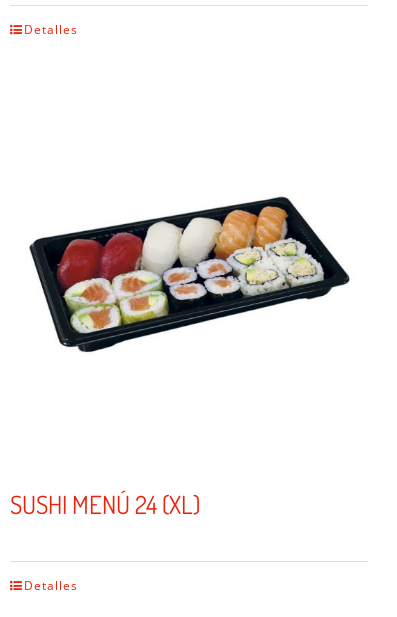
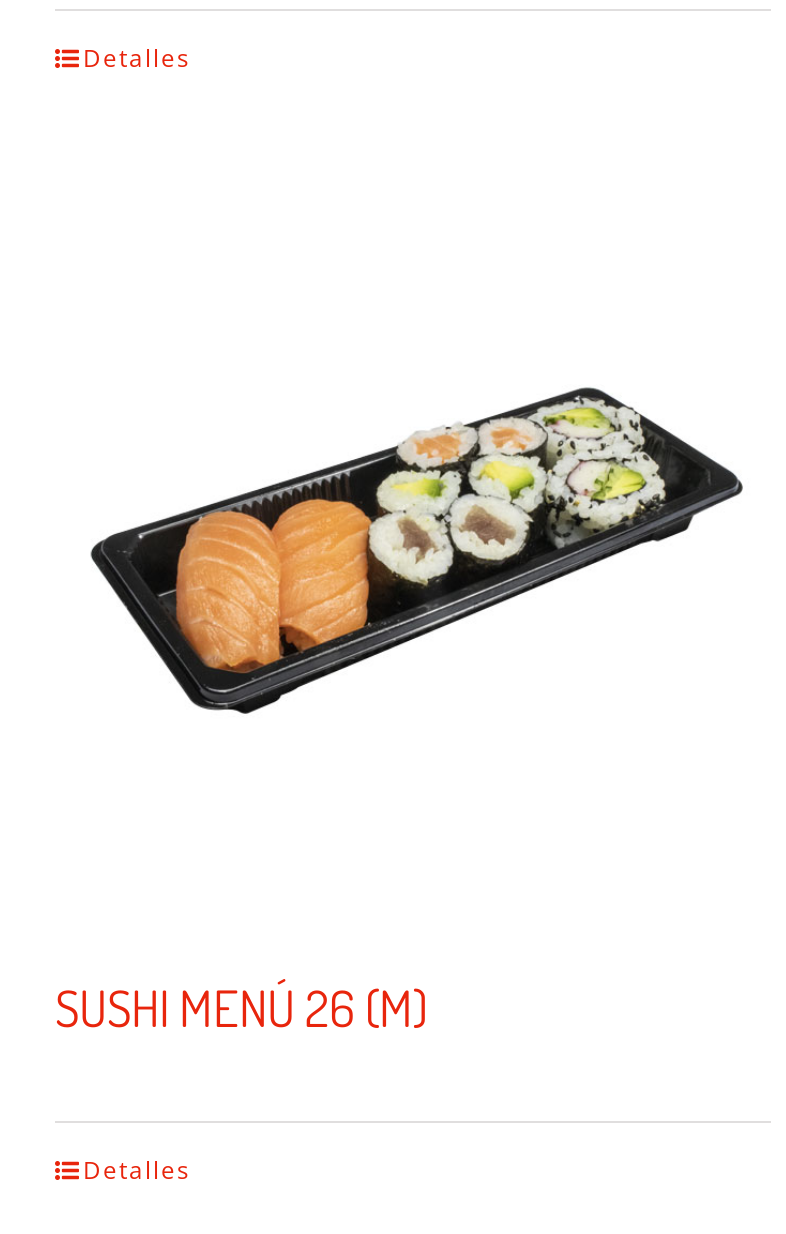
[28,194,354,357] [image] -> [89,385,745,715] [image]
[10,488,200,520] SUSHI MENÚ 24 (XL) -> [55,975,427,1039] SUSHI MENÚ 26 (M)

